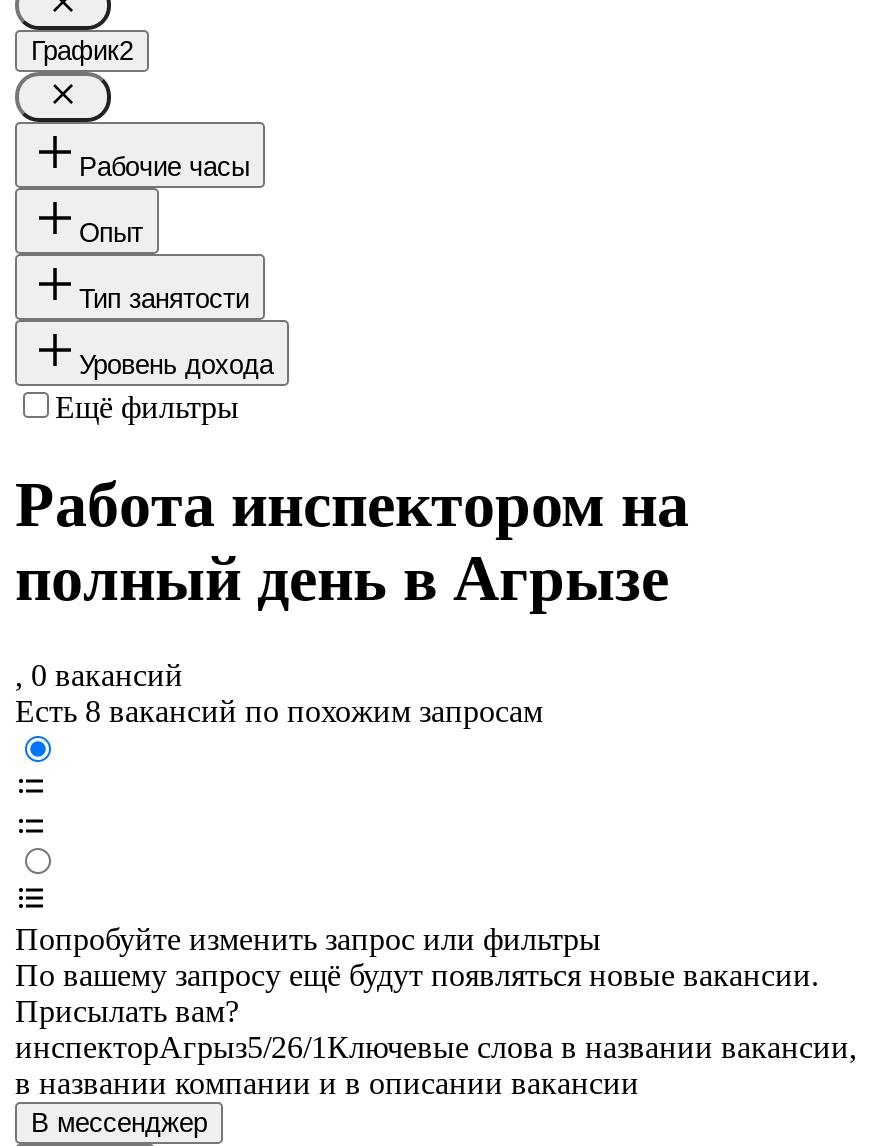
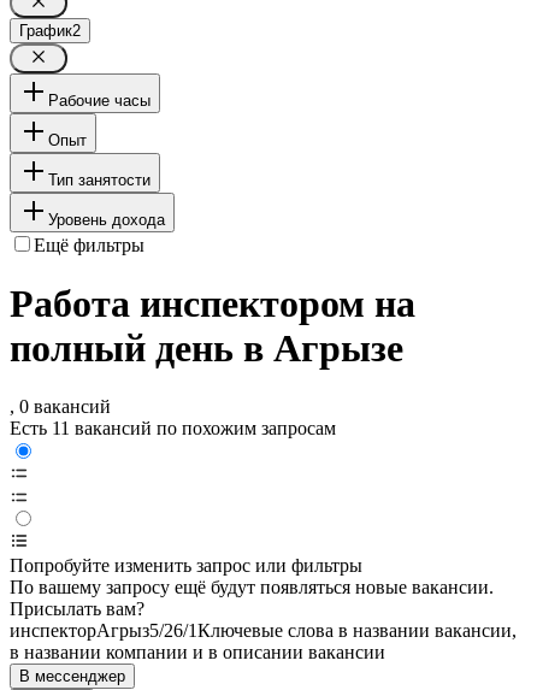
[15,695,543,729] Есть 8 вакансий по похожим запросам -> [10,418,336,439] Есть 11 вакансий по похожим запросам

